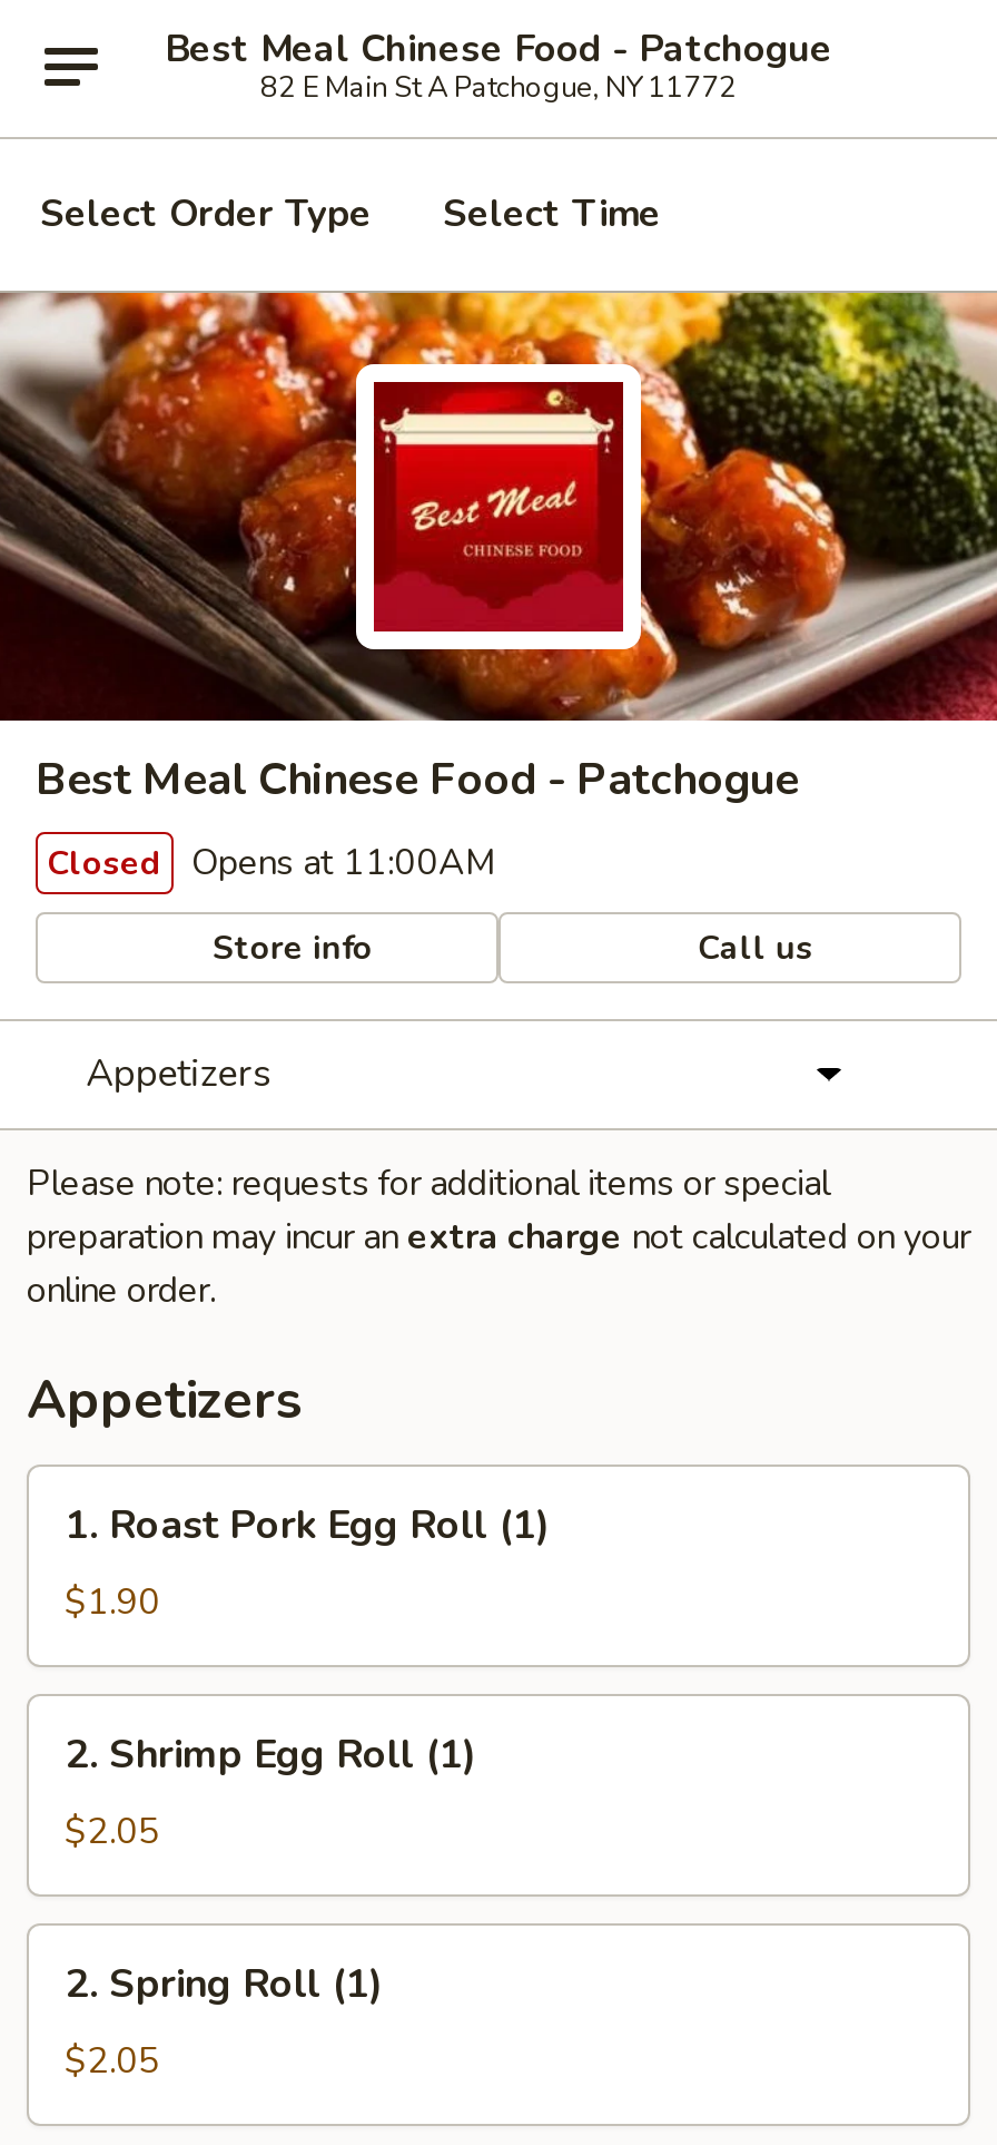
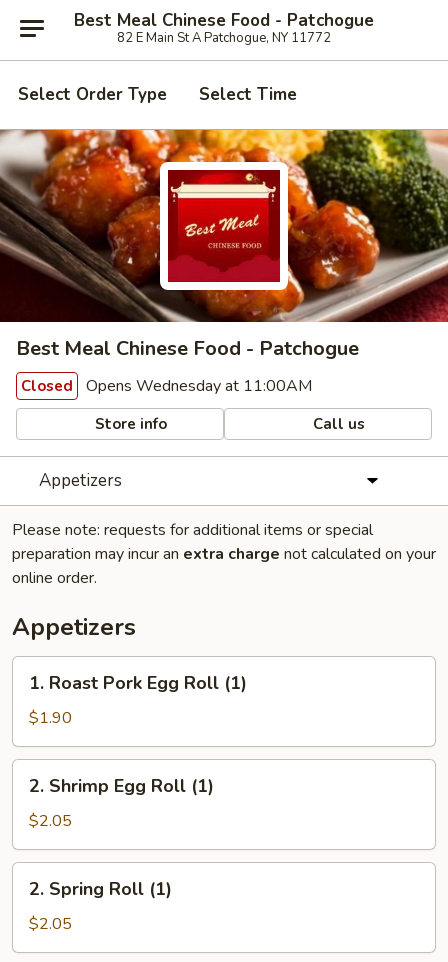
[47,839,496,888] Closed Opens at 11:00AM -> [21,375,312,397] Closed Opens Wednesday at 11:00AM

